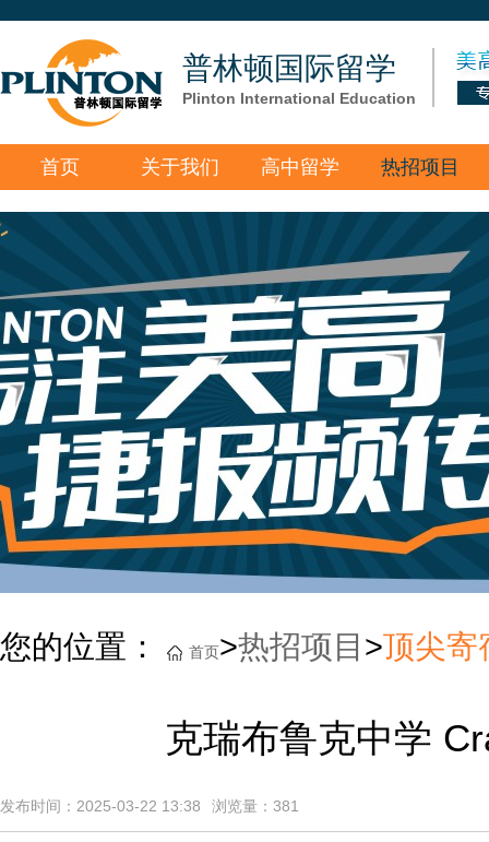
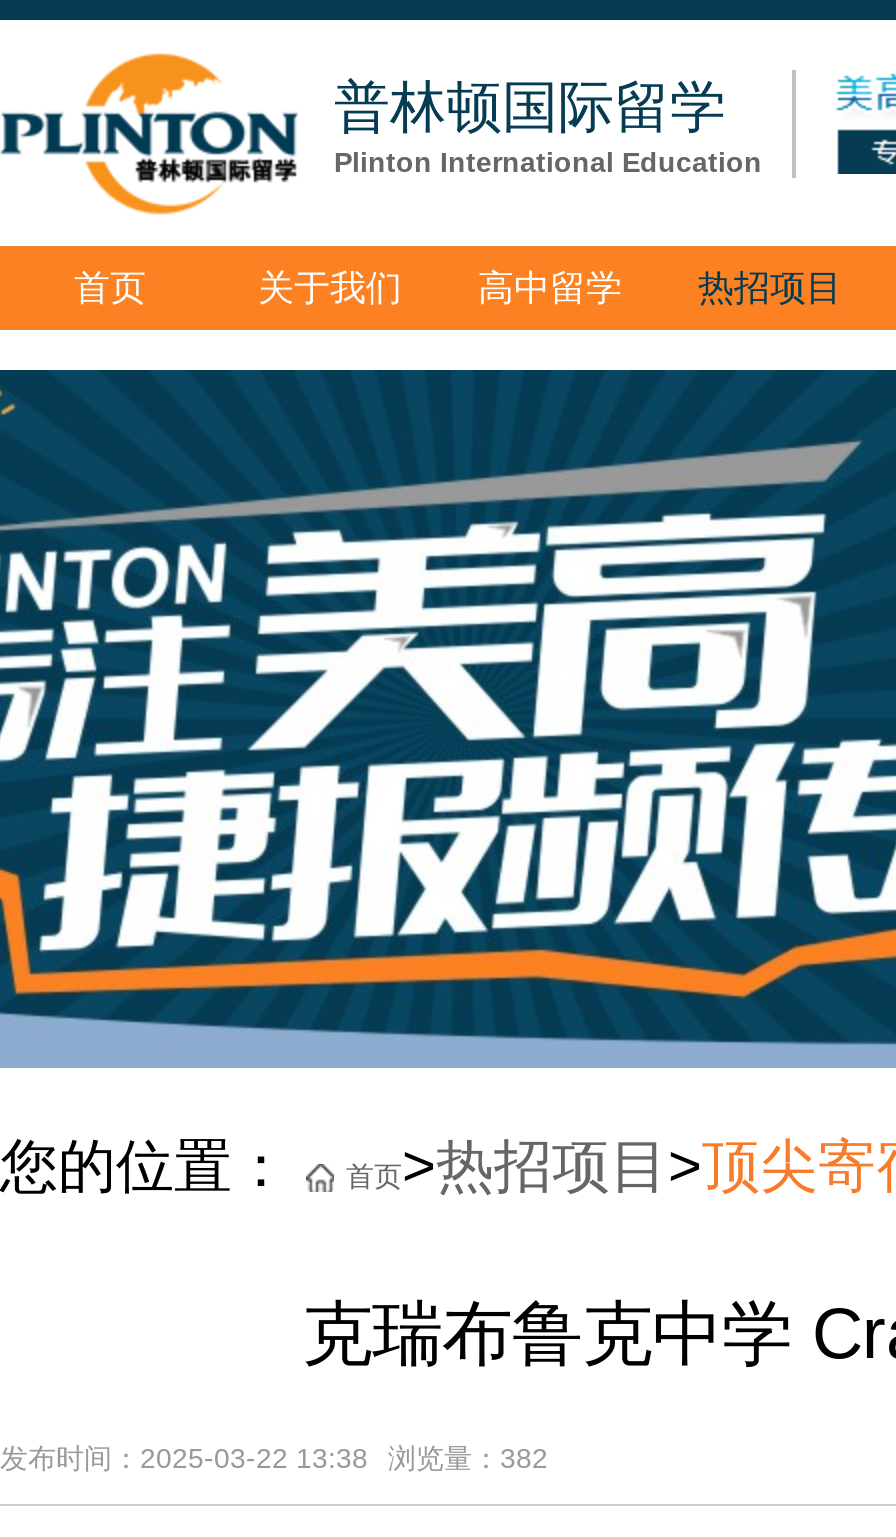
[0,797,299,815] 发布时间：2025-03-22 13:38 浏览量：381 -> [0,1442,548,1474] 发布时间：2025-03-22 13:38 浏览量：382

